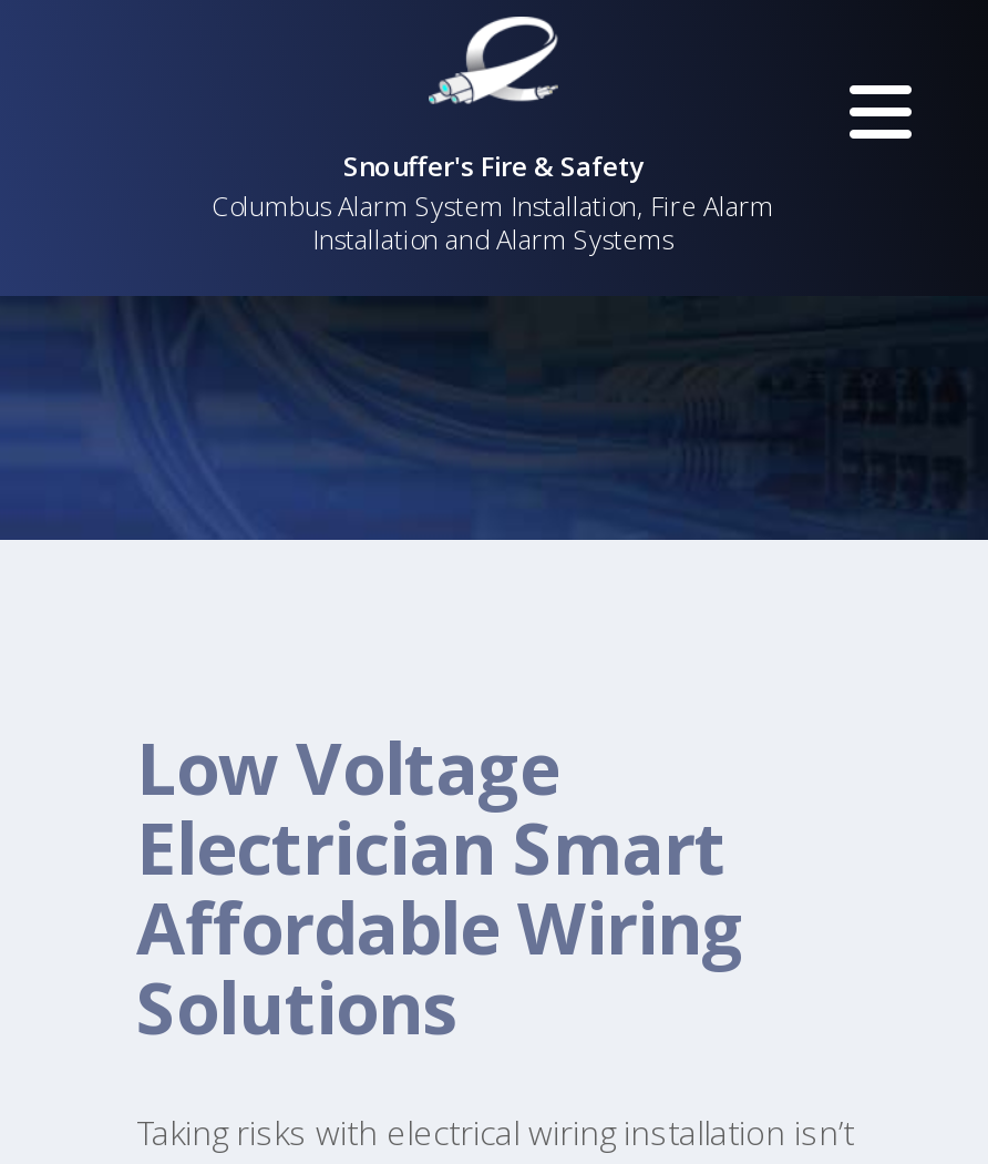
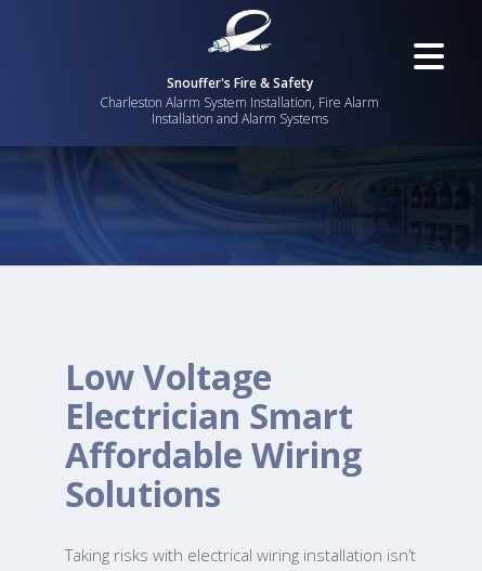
[212,188,774,225] Columbus Alarm System Installation, Fire Alarm -> [100,93,379,112] Charleston Alarm System Installation, Fire Alarm

